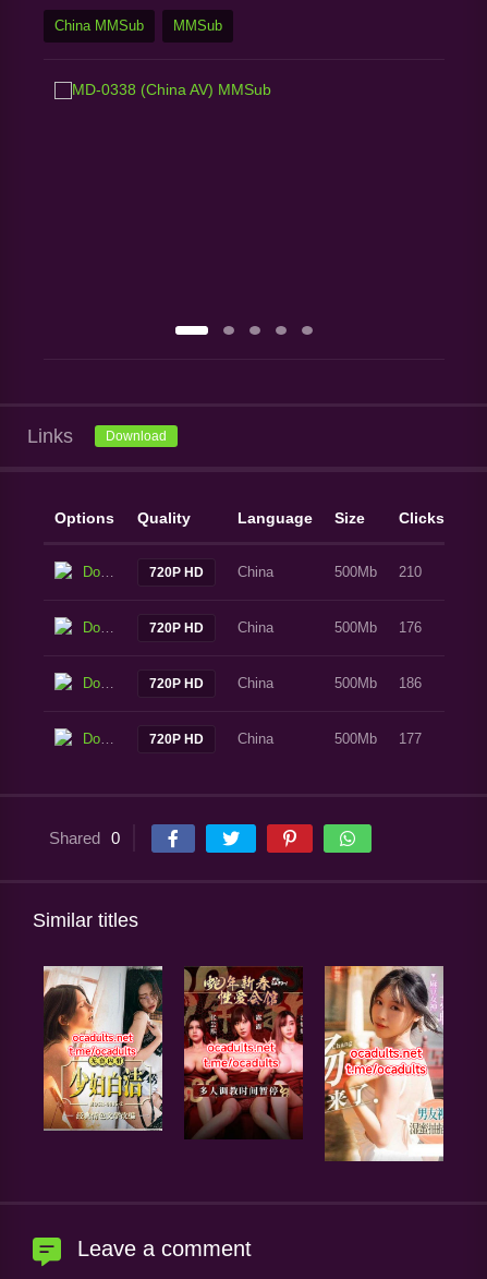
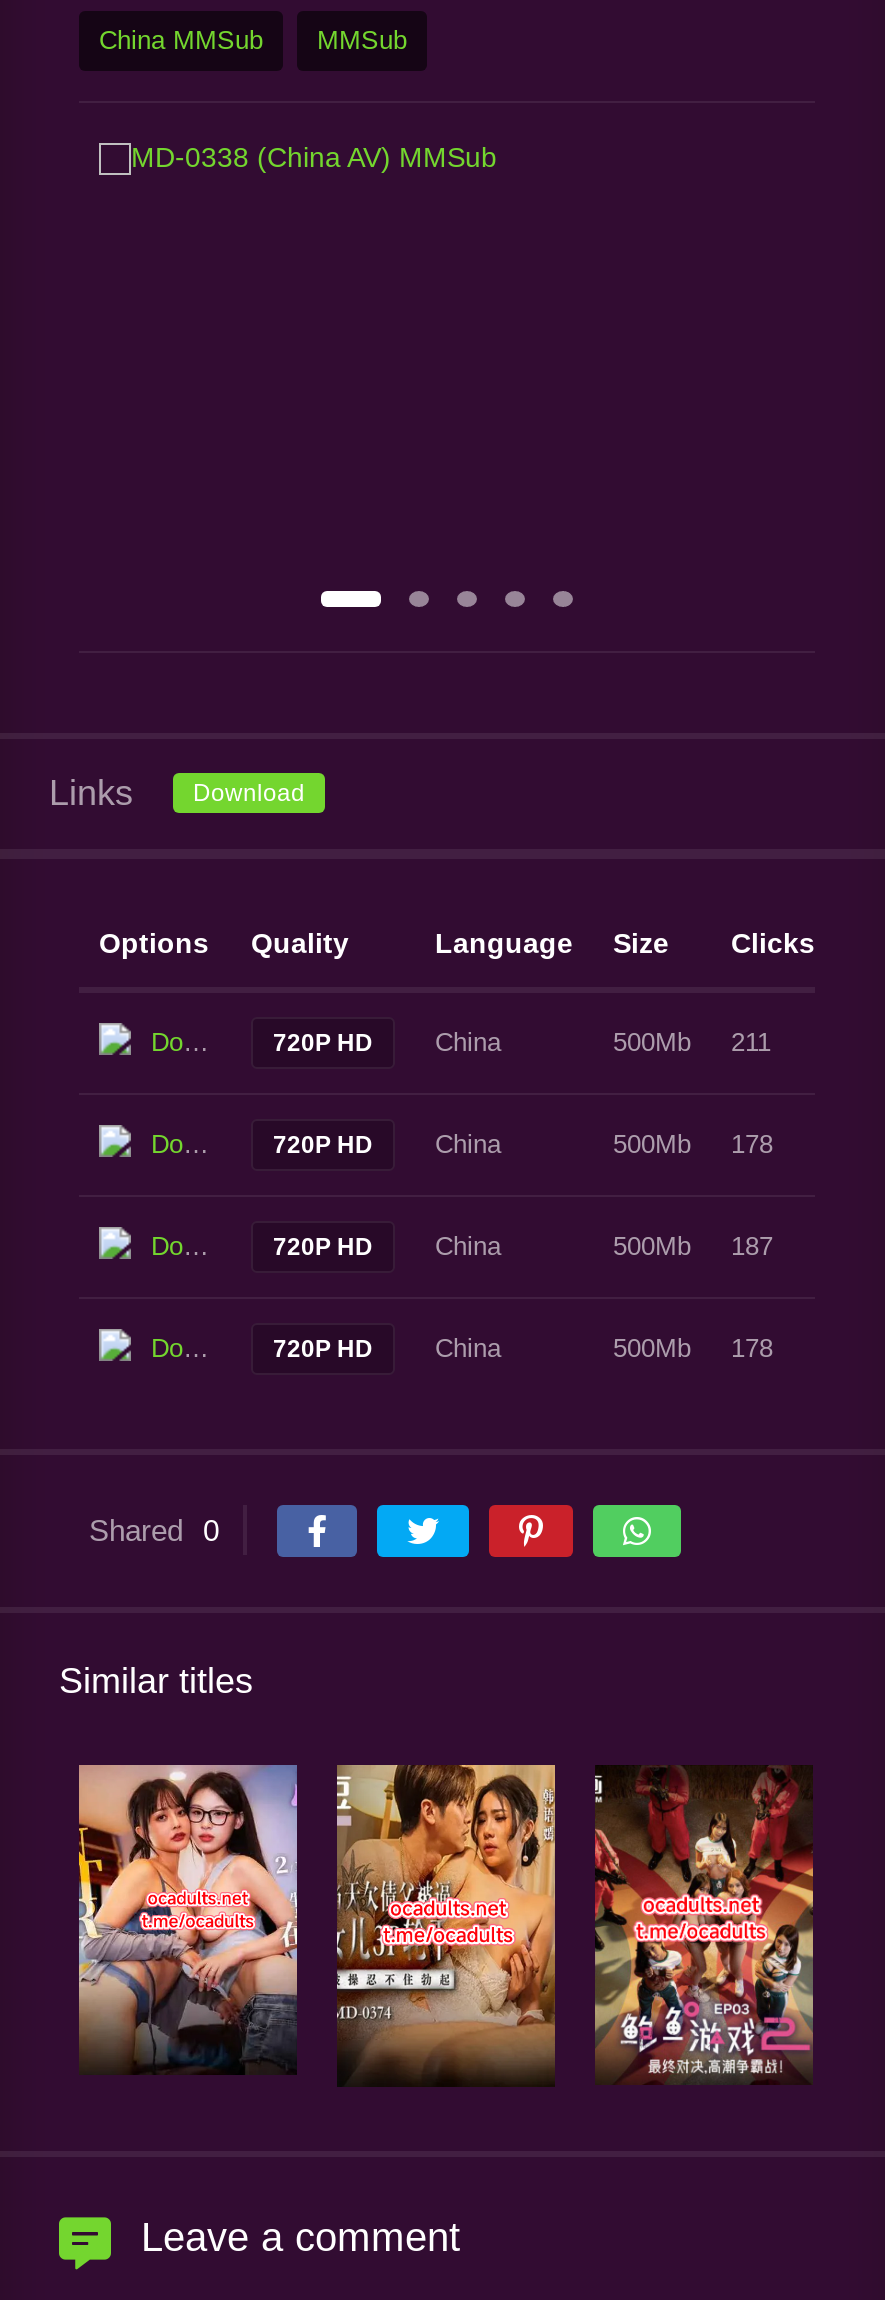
[334,564,422,580] 500Mb 210 -> [613,1027,771,1057] 500Mb 211
[334,619,422,636] 500Mb 176 -> [613,1129,773,1159] 500Mb 178
[334,675,422,691] 500Mb 186 -> [613,1231,773,1261] 500Mb 187
[334,731,422,747] 500Mb 177 -> [613,1333,773,1363] 500Mb 178
[42,965,163,1134] [image] -> [77,1765,299,2075] [image]
[184,966,303,1137] [image] -> [335,1763,557,2079] [image]
[324,965,445,1162] [image] -> [593,1765,815,2085] [image]

